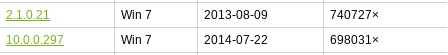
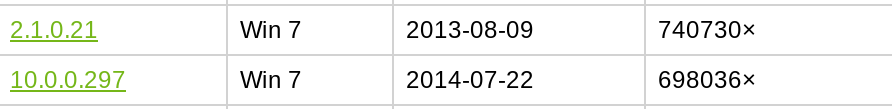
[330,8,379,22] 740727× -> [658,16,756,44] 740730×
[330,33,379,47] 698031× -> [658,66,756,94] 698036×

